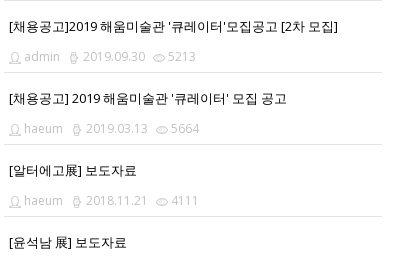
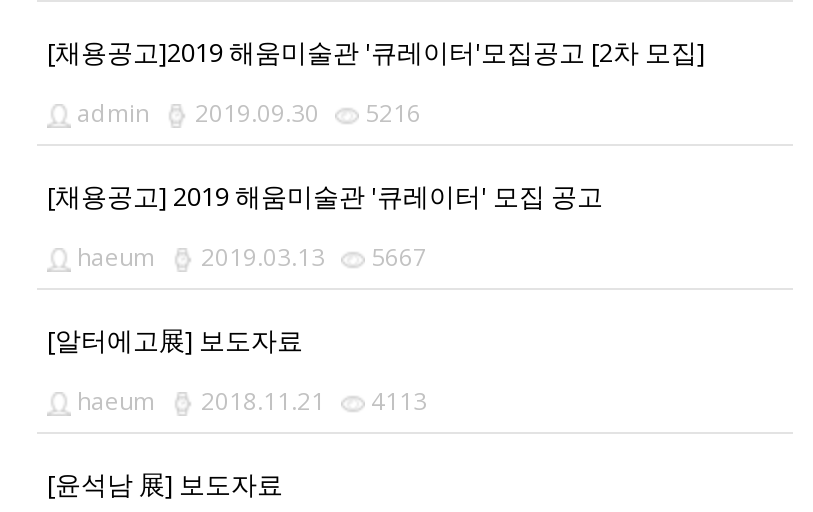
[21,48,196,65] admin 2019.09.30 5213 -> [71,96,421,130] admin 2019.09.30 5216
[21,120,199,137] haeum 2019.03.13 5664 -> [71,240,427,274] haeum 2019.03.13 5667
[21,192,199,209] haeum 2018.11.21 4111 -> [71,384,427,418] haeum 2018.11.21 4113

